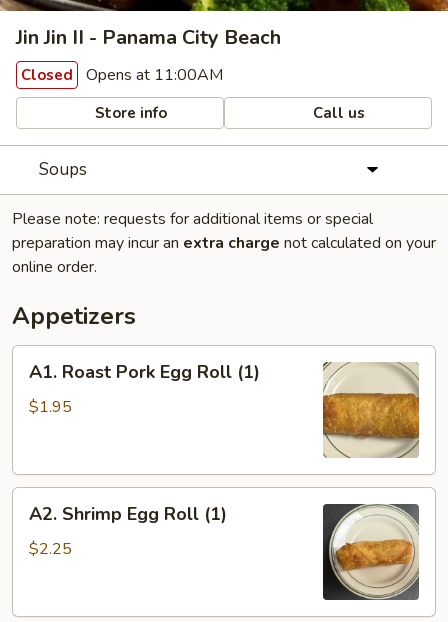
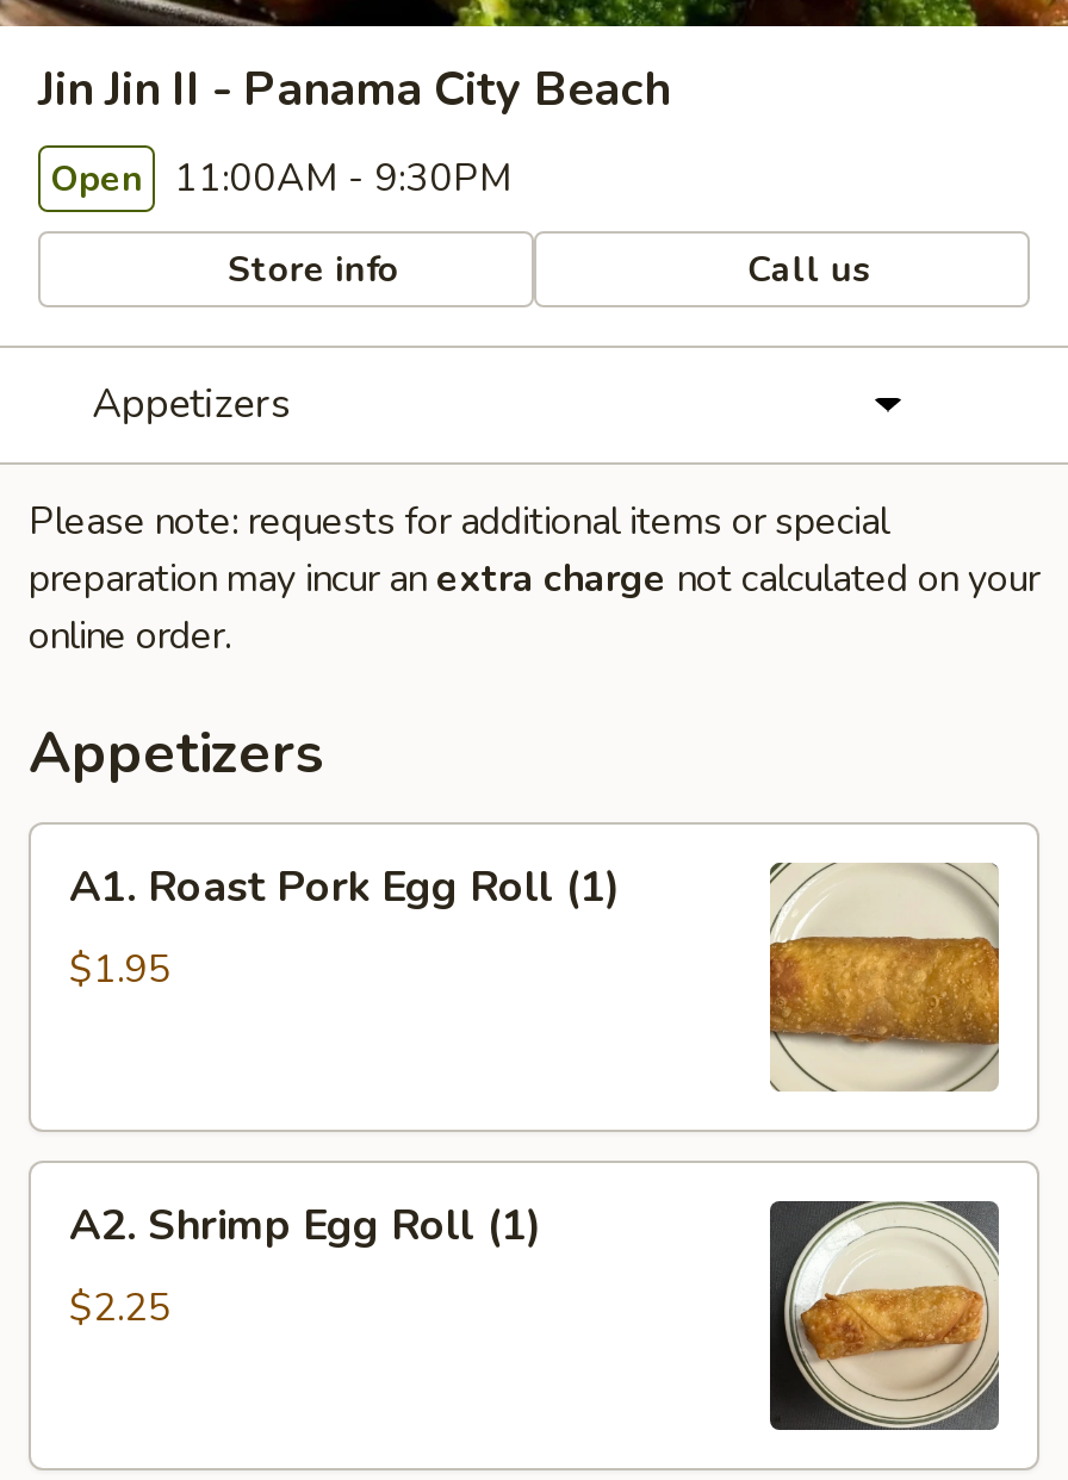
[21,64,223,86] Closed Opens at 11:00AM -> [50,153,513,205] Open 11:00AM - 9:30PM
[39,158,87,181] Soups -> [92,377,290,431] Appetizers

